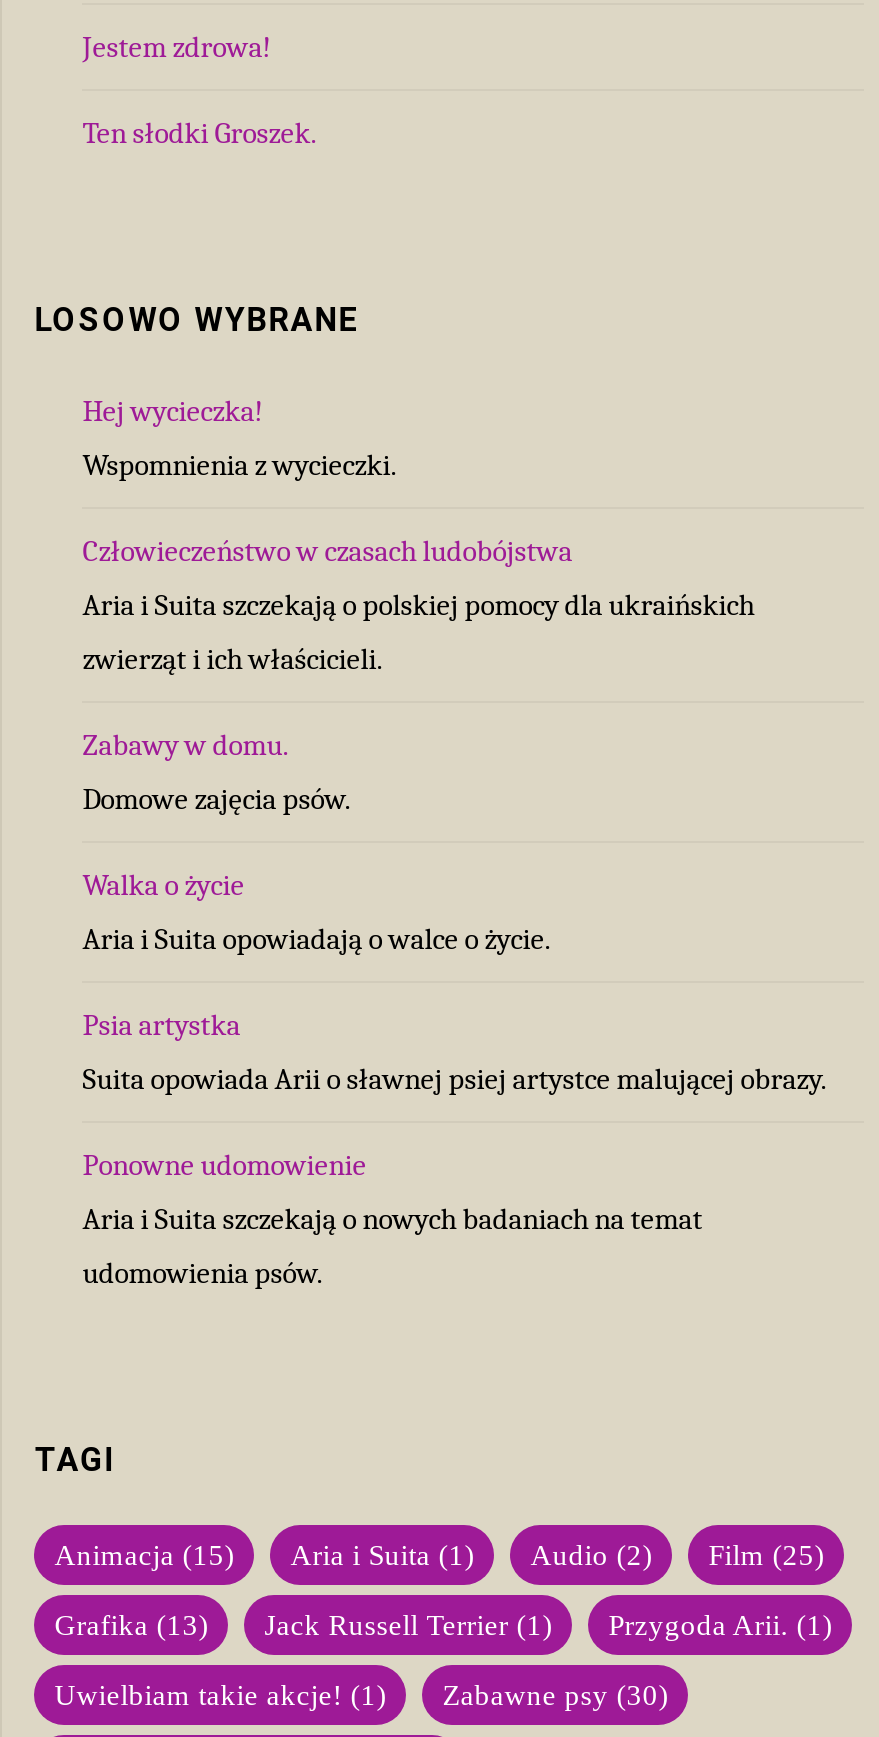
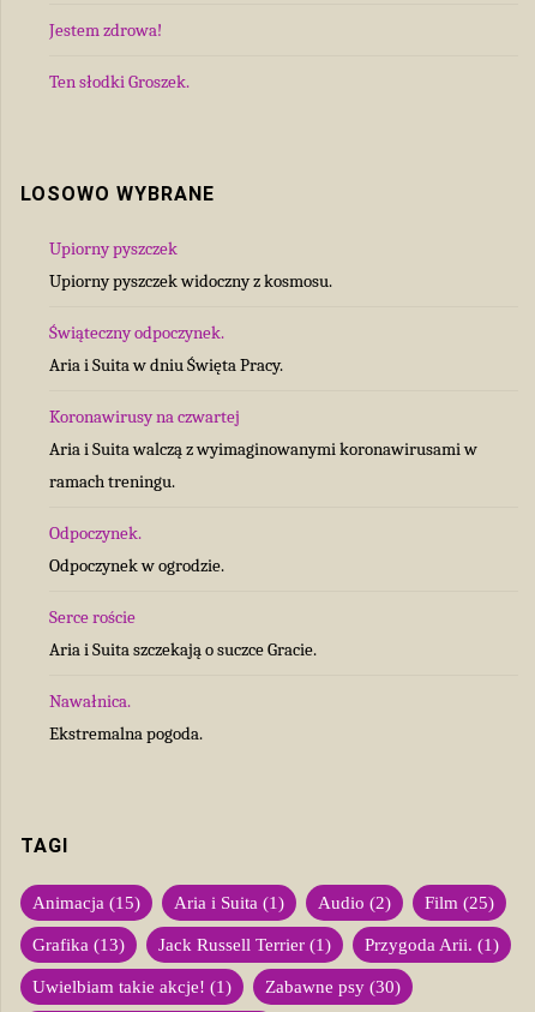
[82,393,826,1291] Hej wycieczka! | Wspomnienia z wycieczki. | Człowieczeństwo w czasach ludobójstwa | Aria i Suita szczekają o polskiej pomocy dla ukraińskich | zwierząt i ich właścicieli. | Zabawy w domu. | Domowe zajęcia psów. | Walka o życie | Aria i Suita opowiadają o walce o życie. | Psia artystka | Suita opowiada Arii o sławnej psiej artystce malującej obrazy. | Ponowne udomowienie | Aria i Suita szczekają o nowych badaniach na temat | udomowienia psów. -> [49,238,478,744] Upiorny pyszczek | Upiorny pyszczek widoczny z kosmosu. | Świąteczny odpoczynek. | Aria i Suita w dniu Święta Pracy. | Koronawirusy na czwartej | Aria i Suita walczą z wyimaginowanymi koronawirusami w | ramach treningu. | Odpoczynek. | Odpoczynek w ogrodzie. | Serce roście | Aria i Suita szczekają o suczce Gracie. | Nawałnica. | Ekstremalna pogoda.

